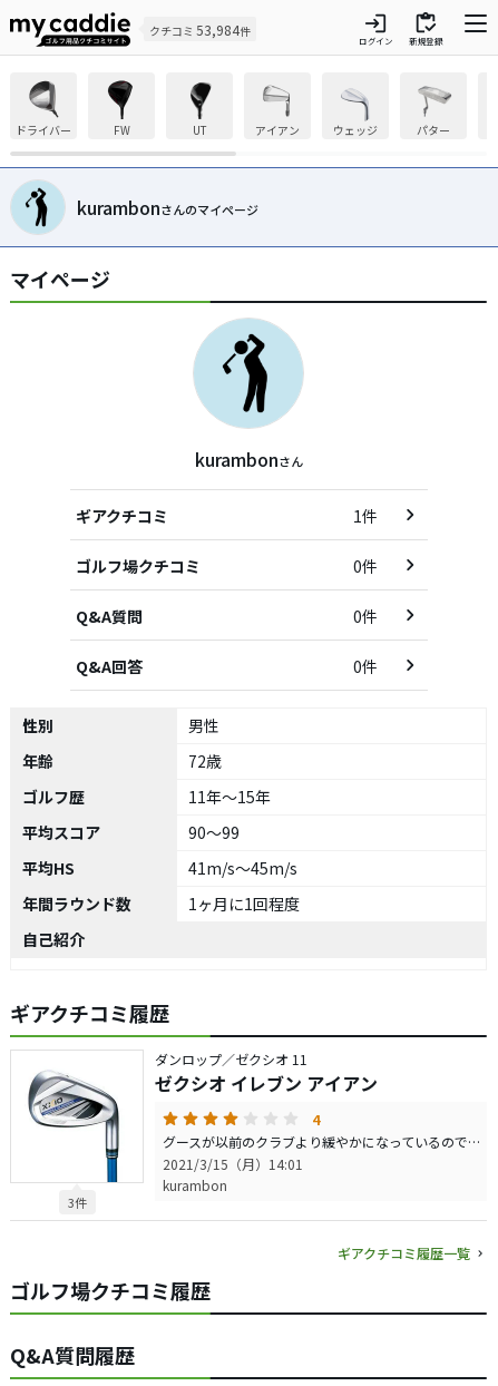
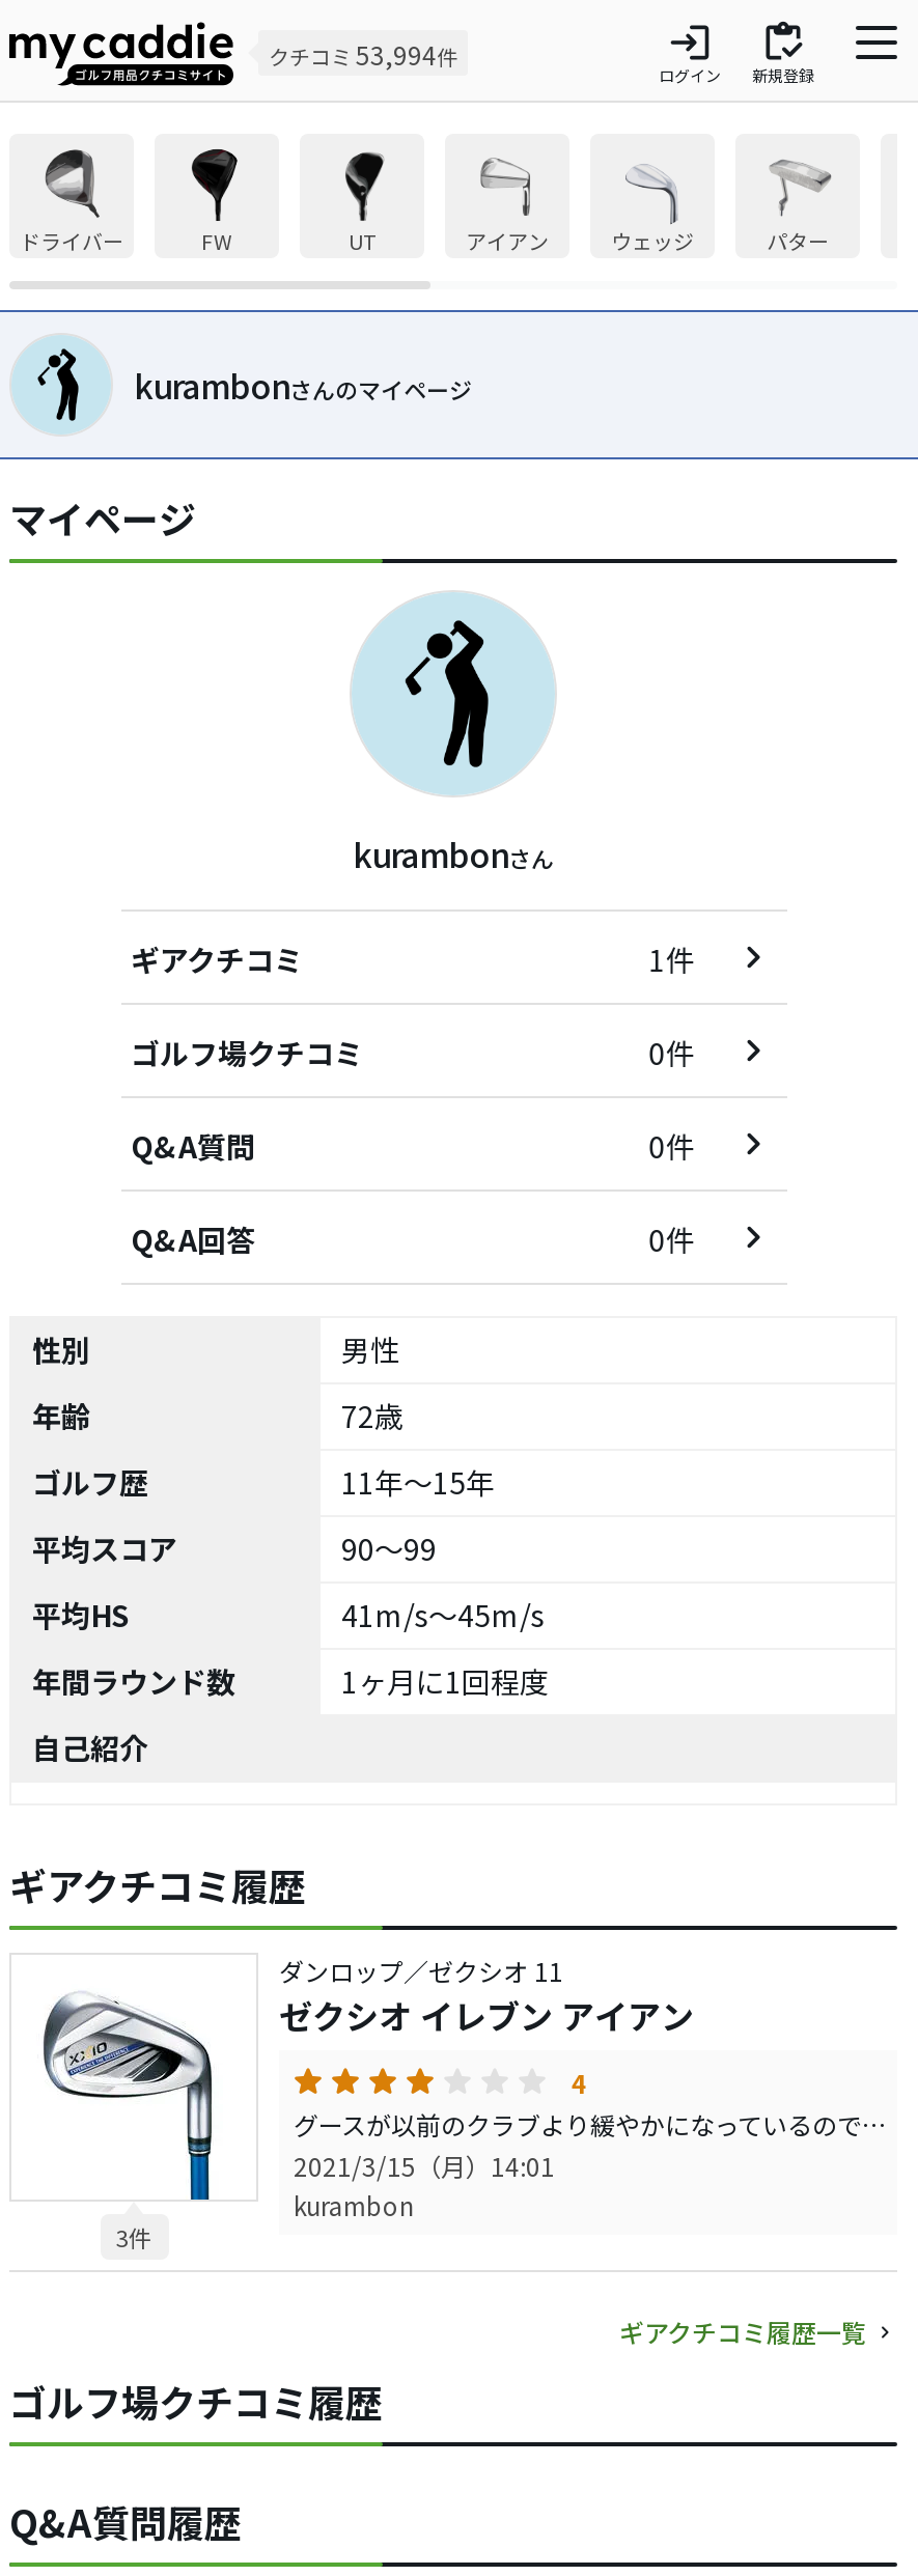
[149,20,251,39] クチコミ53,984件 -> [269,36,457,72] クチコミ53,994件

